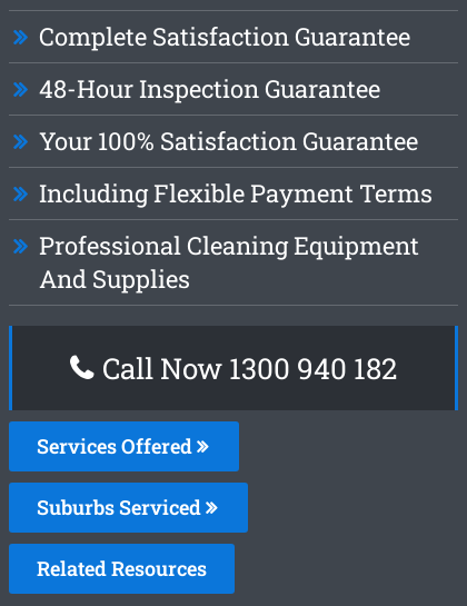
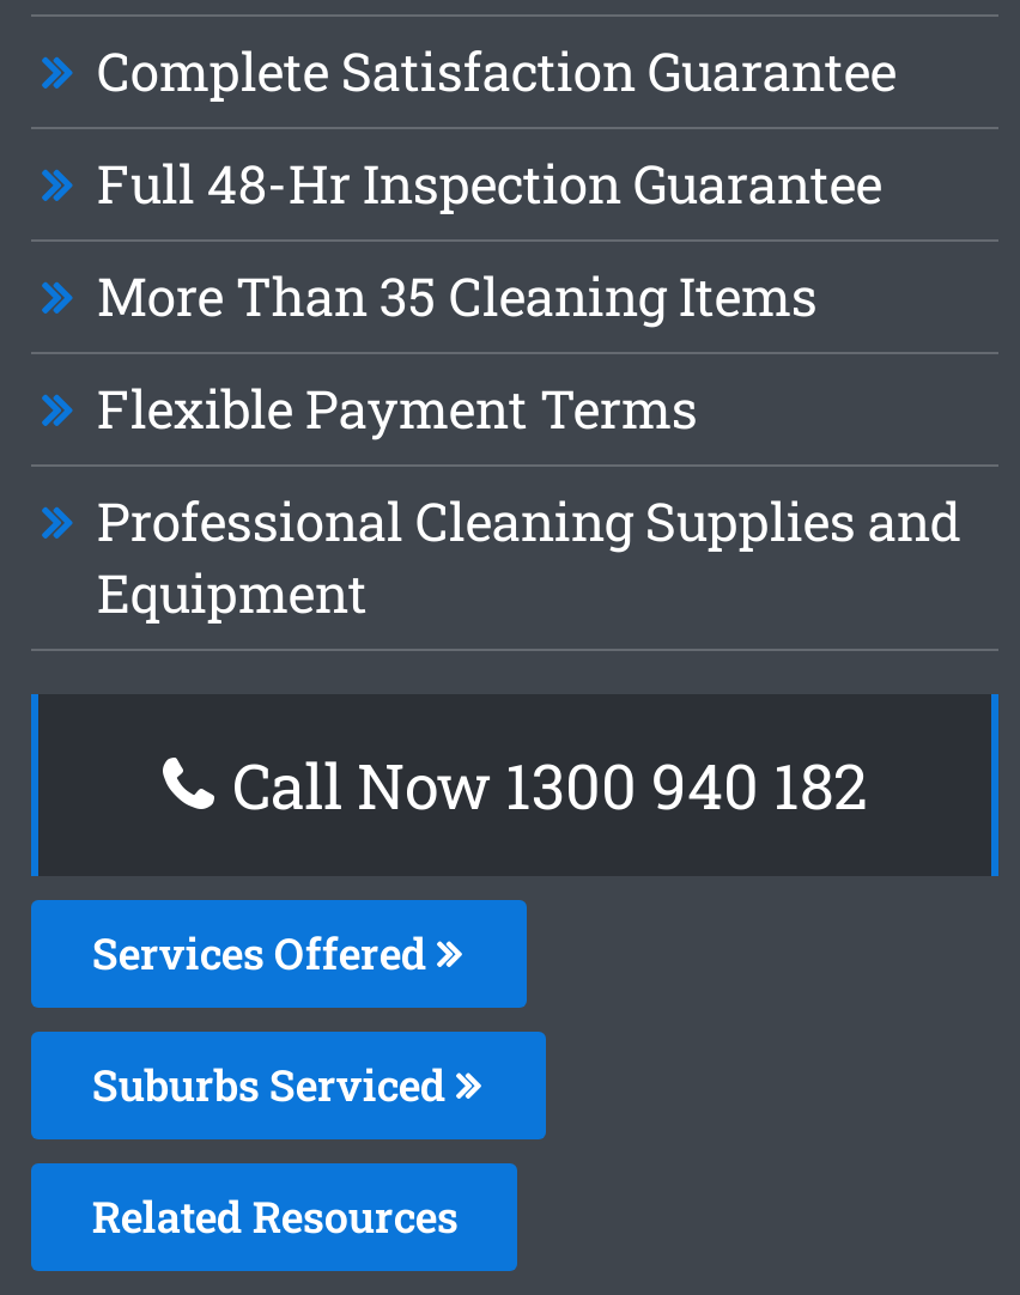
[39,72,381,105] 48-Hour Inspection Guarantee -> [97,148,882,218] Full 48-Hr Inspection Guarantee
[39,125,419,157] Your 100% Satisfaction Guarantee -> [97,261,817,330] More Than 35 Cleaning Items
[39,177,433,209] Including Flexible Payment Terms -> [97,373,698,443] Flexible Payment Terms
[39,229,420,295] Professional Cleaning Equipment | And Supplies -> [97,486,961,627] Professional Cleaning Supplies and | Equipment

